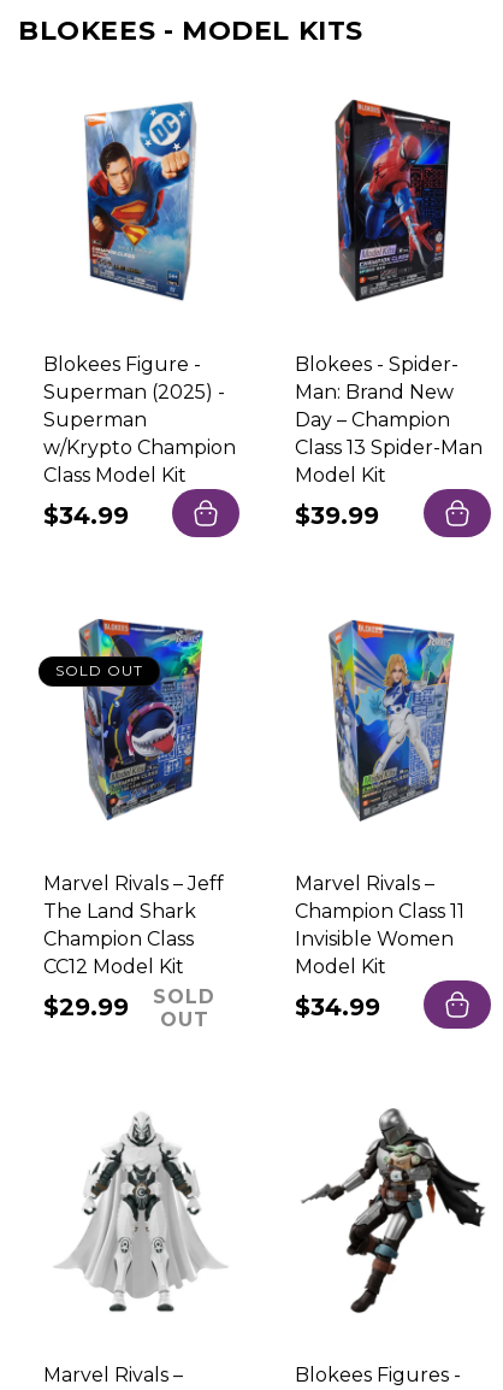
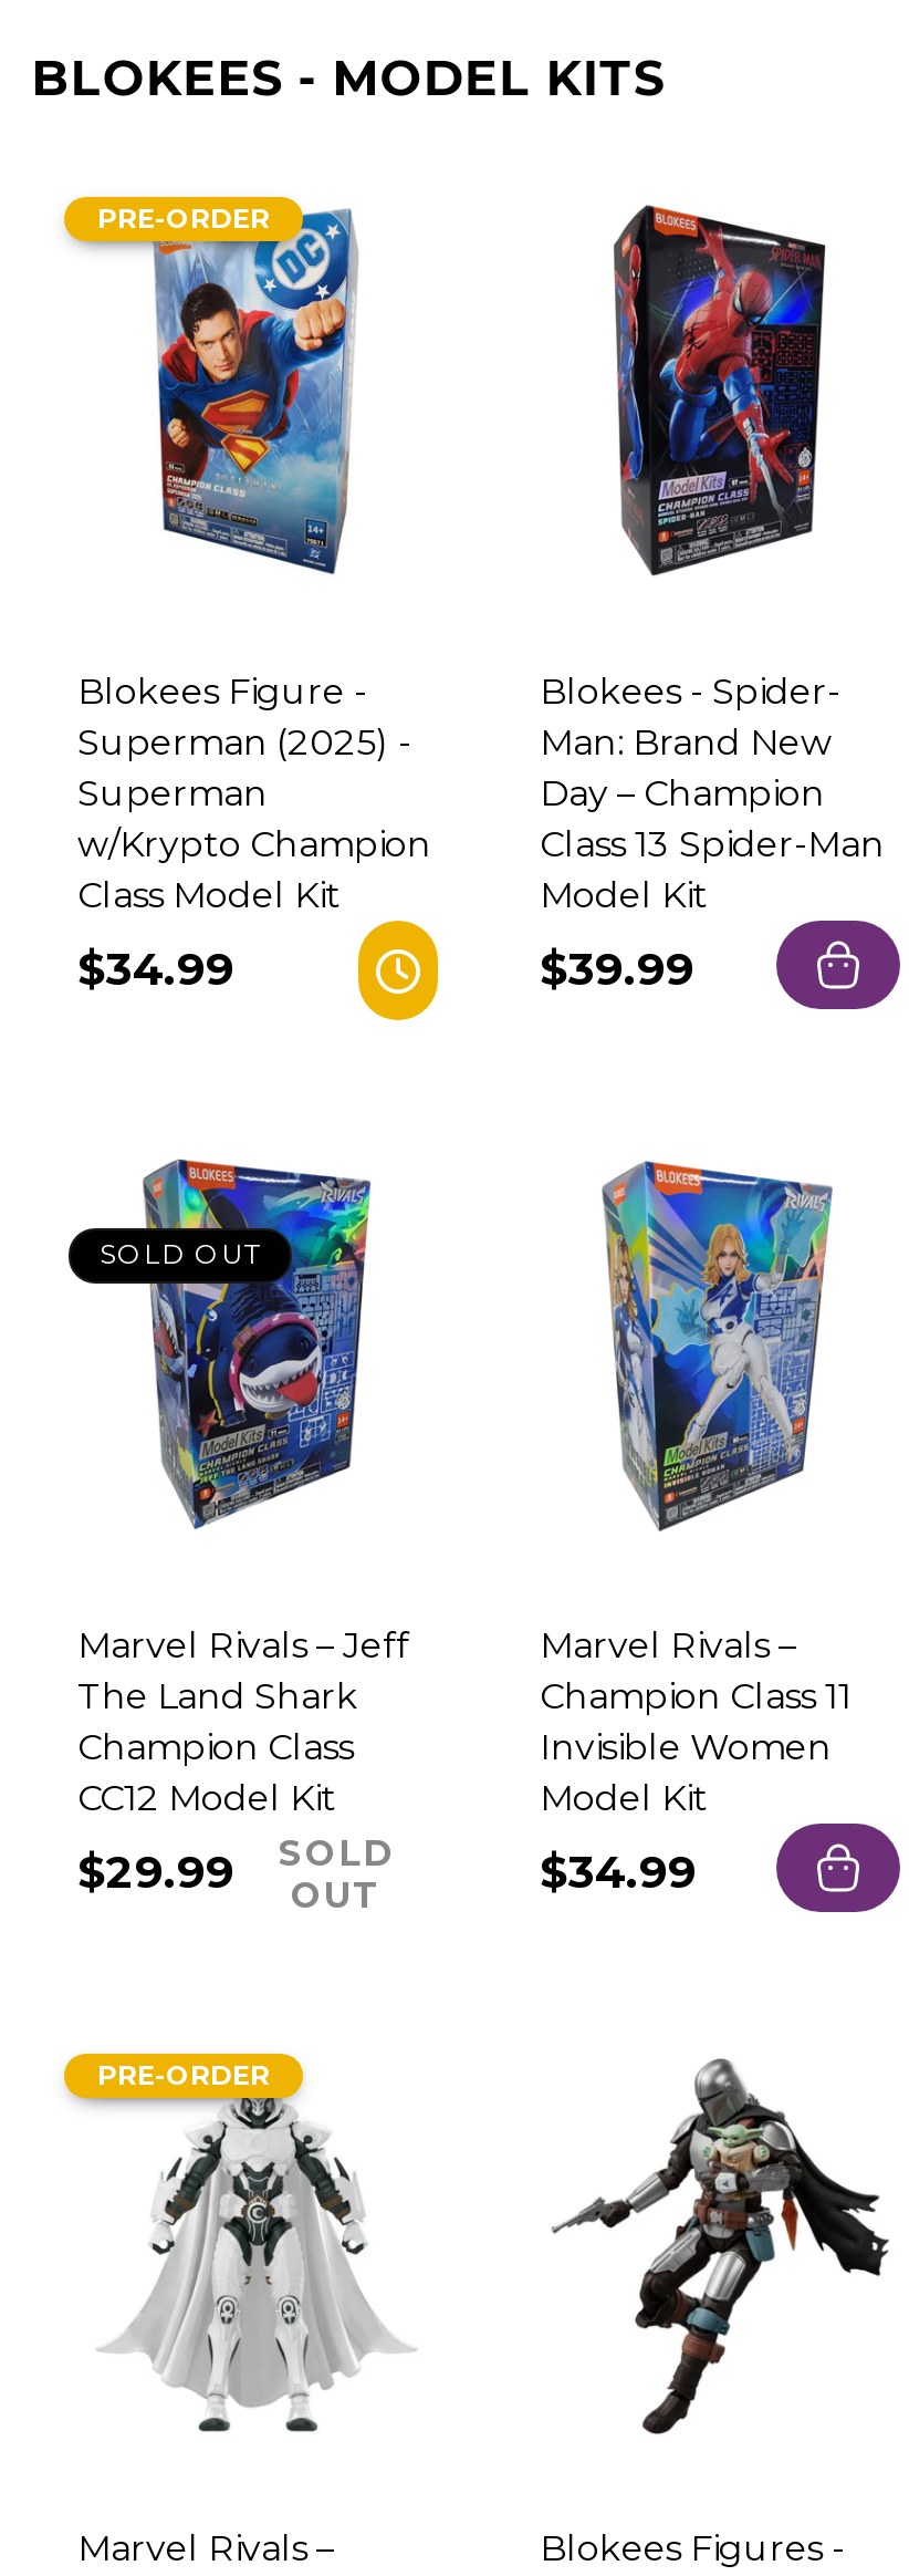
none -> [97,202,270,235] PRE-ORDER
[171,488,241,543] [image] -> [314,918,440,1022] [image]
none -> [97,2059,270,2092] PRE-ORDER

